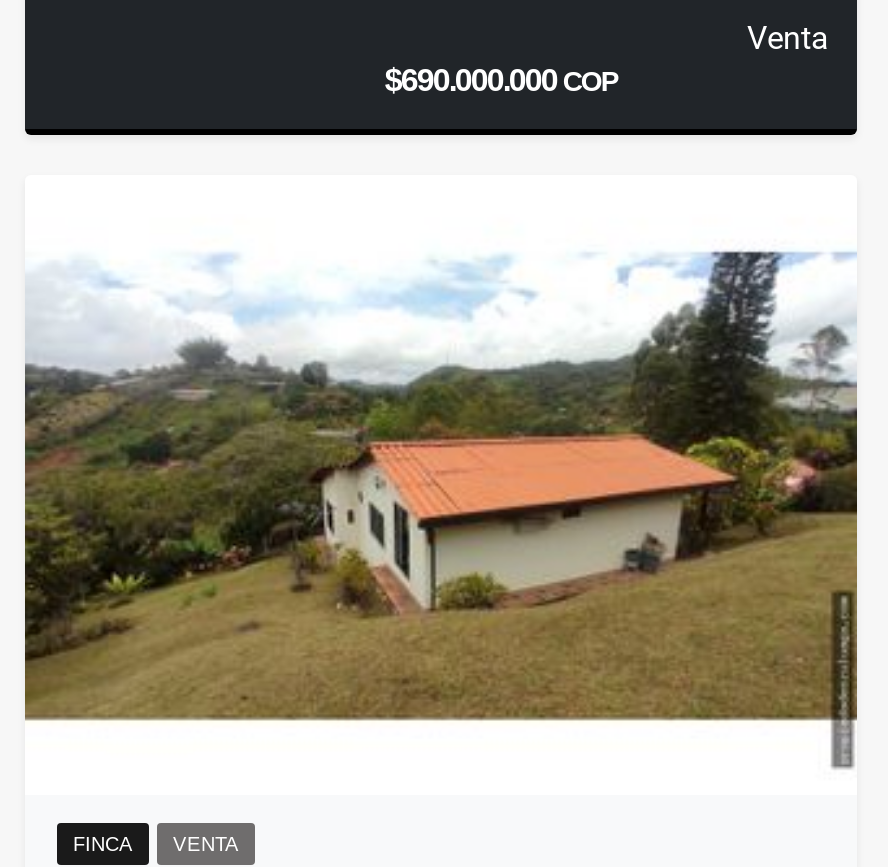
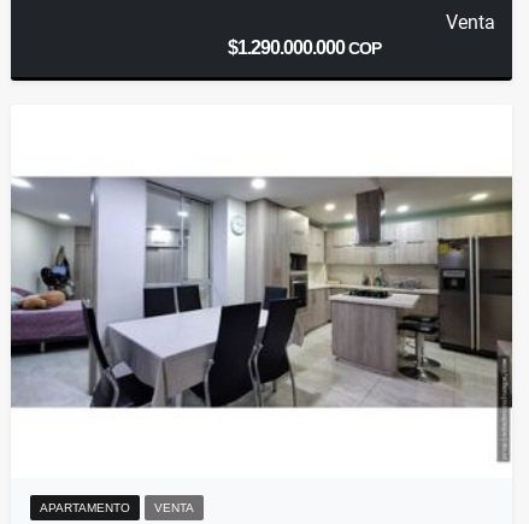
[385,63,617,97] $690.000.000 COP -> [228,38,381,58] $1.290.000.000 COP
[23,249,859,723] [image] -> [11,151,513,434] [image]
[73,833,133,855] FINCA -> [40,501,130,515] APARTAMENTO

